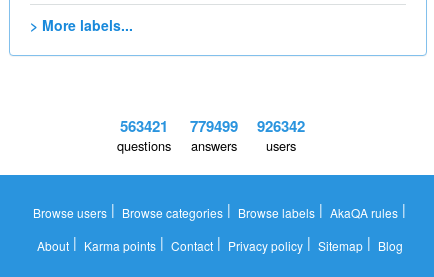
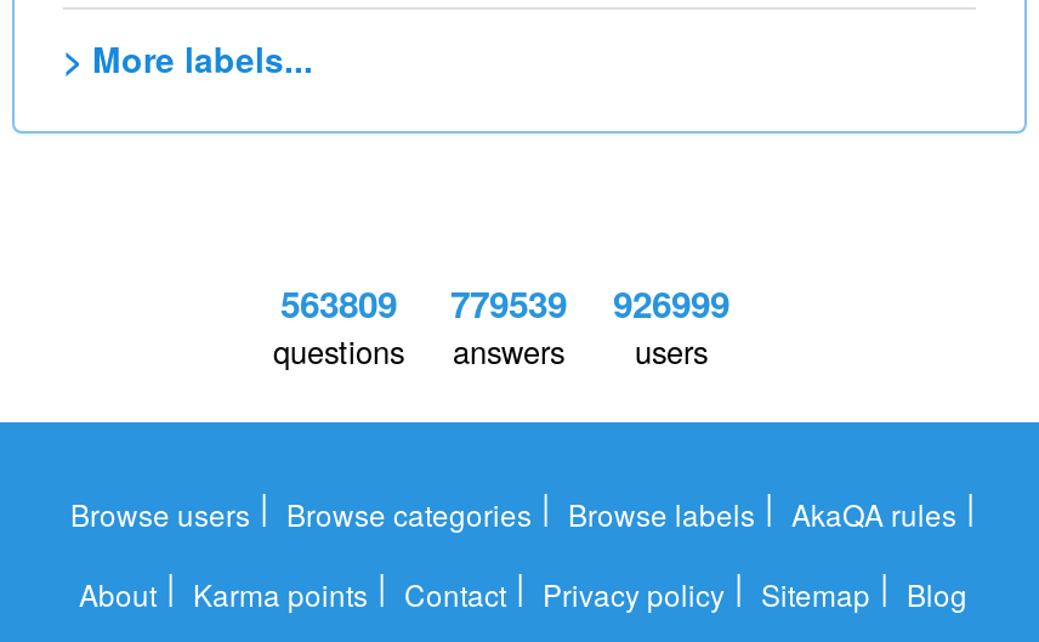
[119,115,167,137] 563421 -> [280,277,397,330] 563809
[189,115,237,137] 779499 -> [450,277,567,330] 779539
[256,115,304,137] 926342 -> [613,277,729,330] 926999

